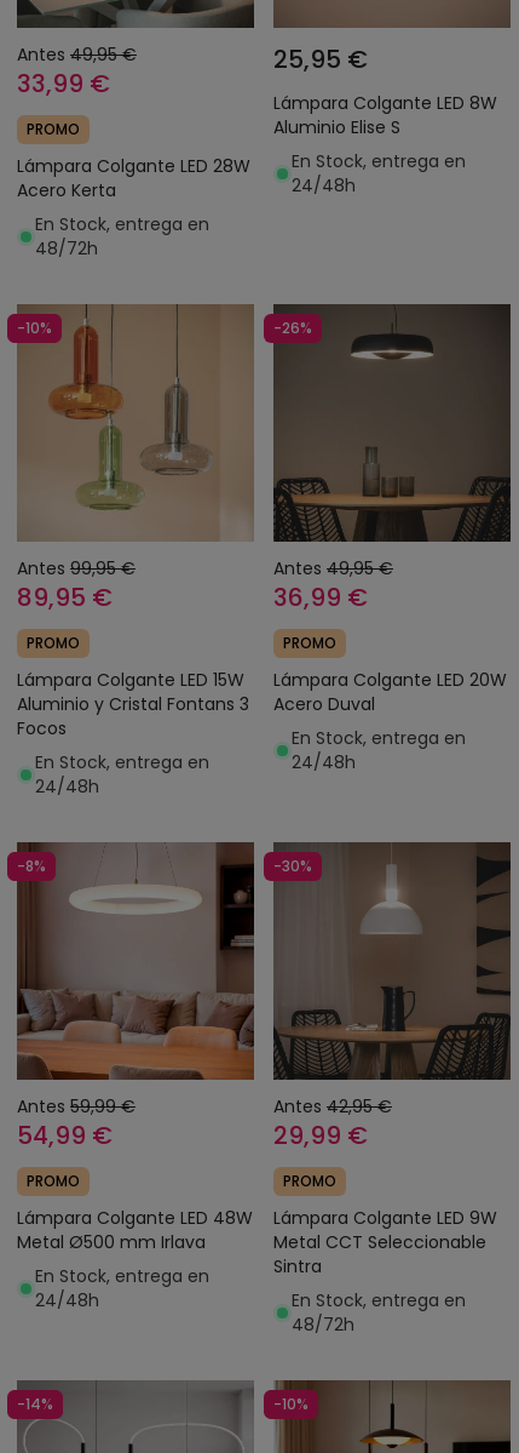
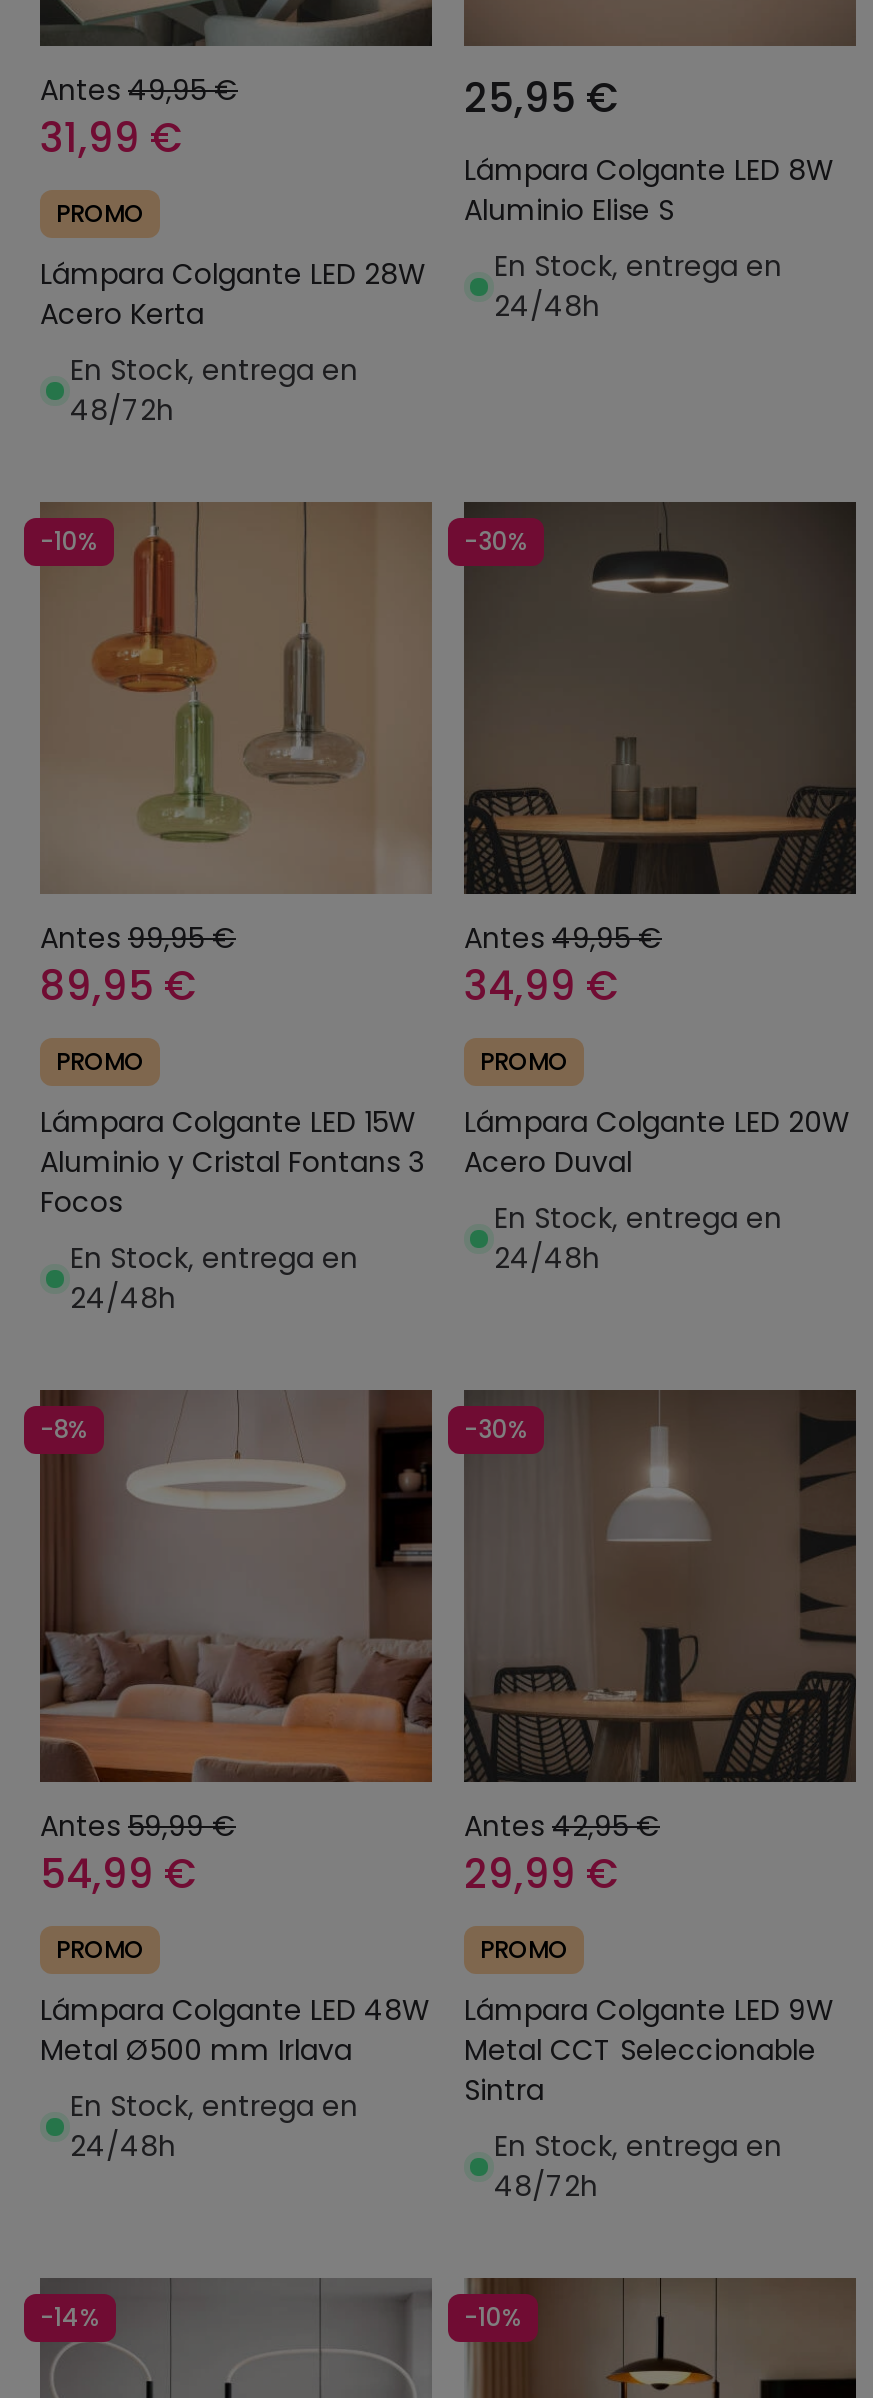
[17,67,110,101] 33,99 € -> [40,110,184,166] 31,99 €
[273,318,312,338] -26% -> [464,524,528,558] -30%
[273,580,368,614] 36,99 € -> [464,958,620,1014] 34,99 €

